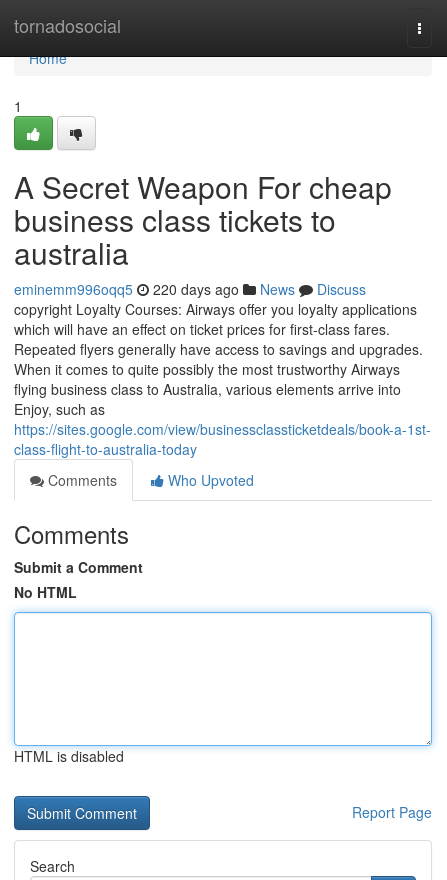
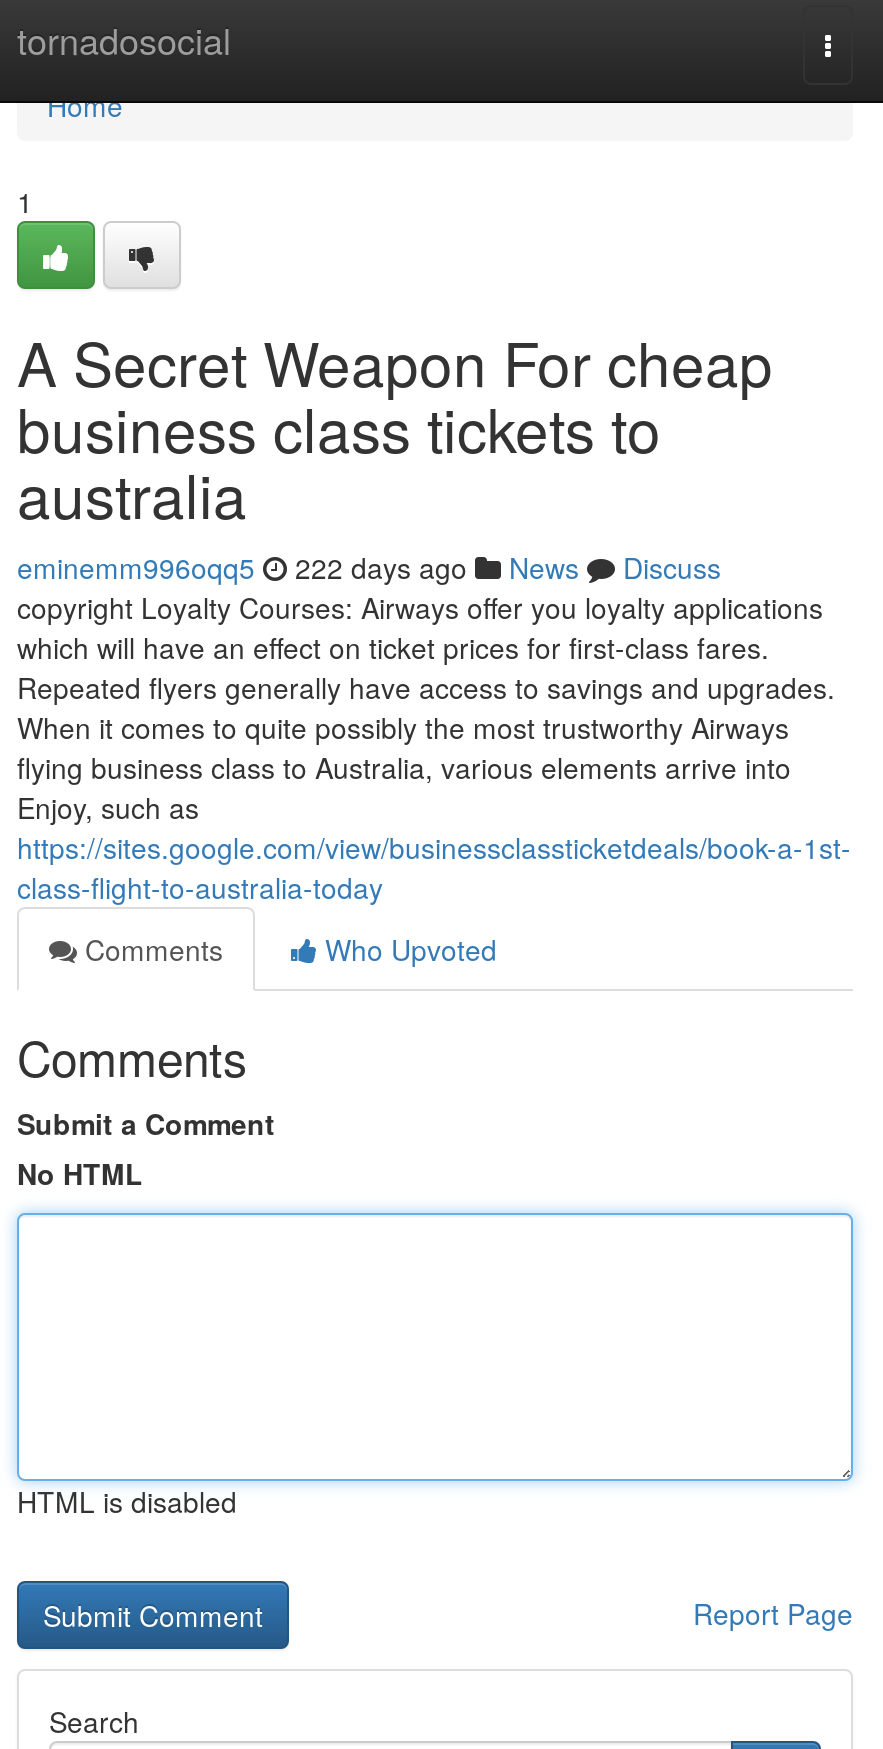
[14,279,366,299] eminemm996oqq5 220 days ago News Discuss -> [17,547,721,587] eminemm996oqq5 222 days ago News Discuss

